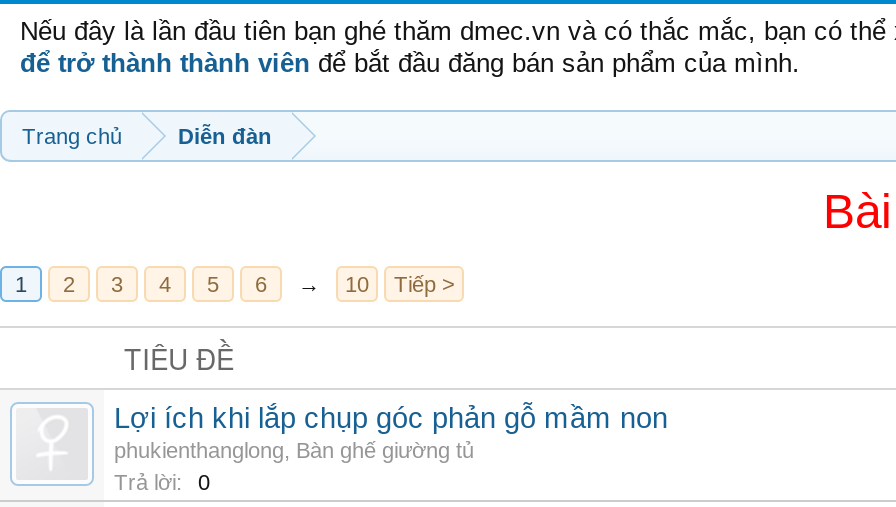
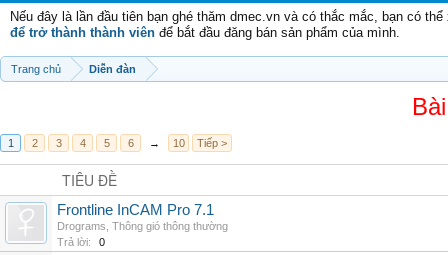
[114,402,668,462] Lợi ích khi lắp chụp góc phản gỗ mầm non | phukienthanglong, Bàn ghế giường tủ -> [57,202,228,232] Frontline InCAM Pro 7.1 | Drograms, Thông gió thông thường

